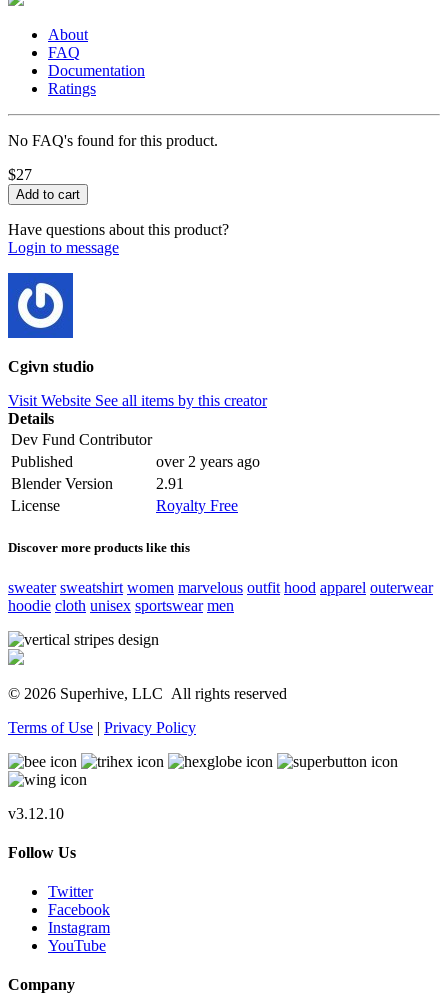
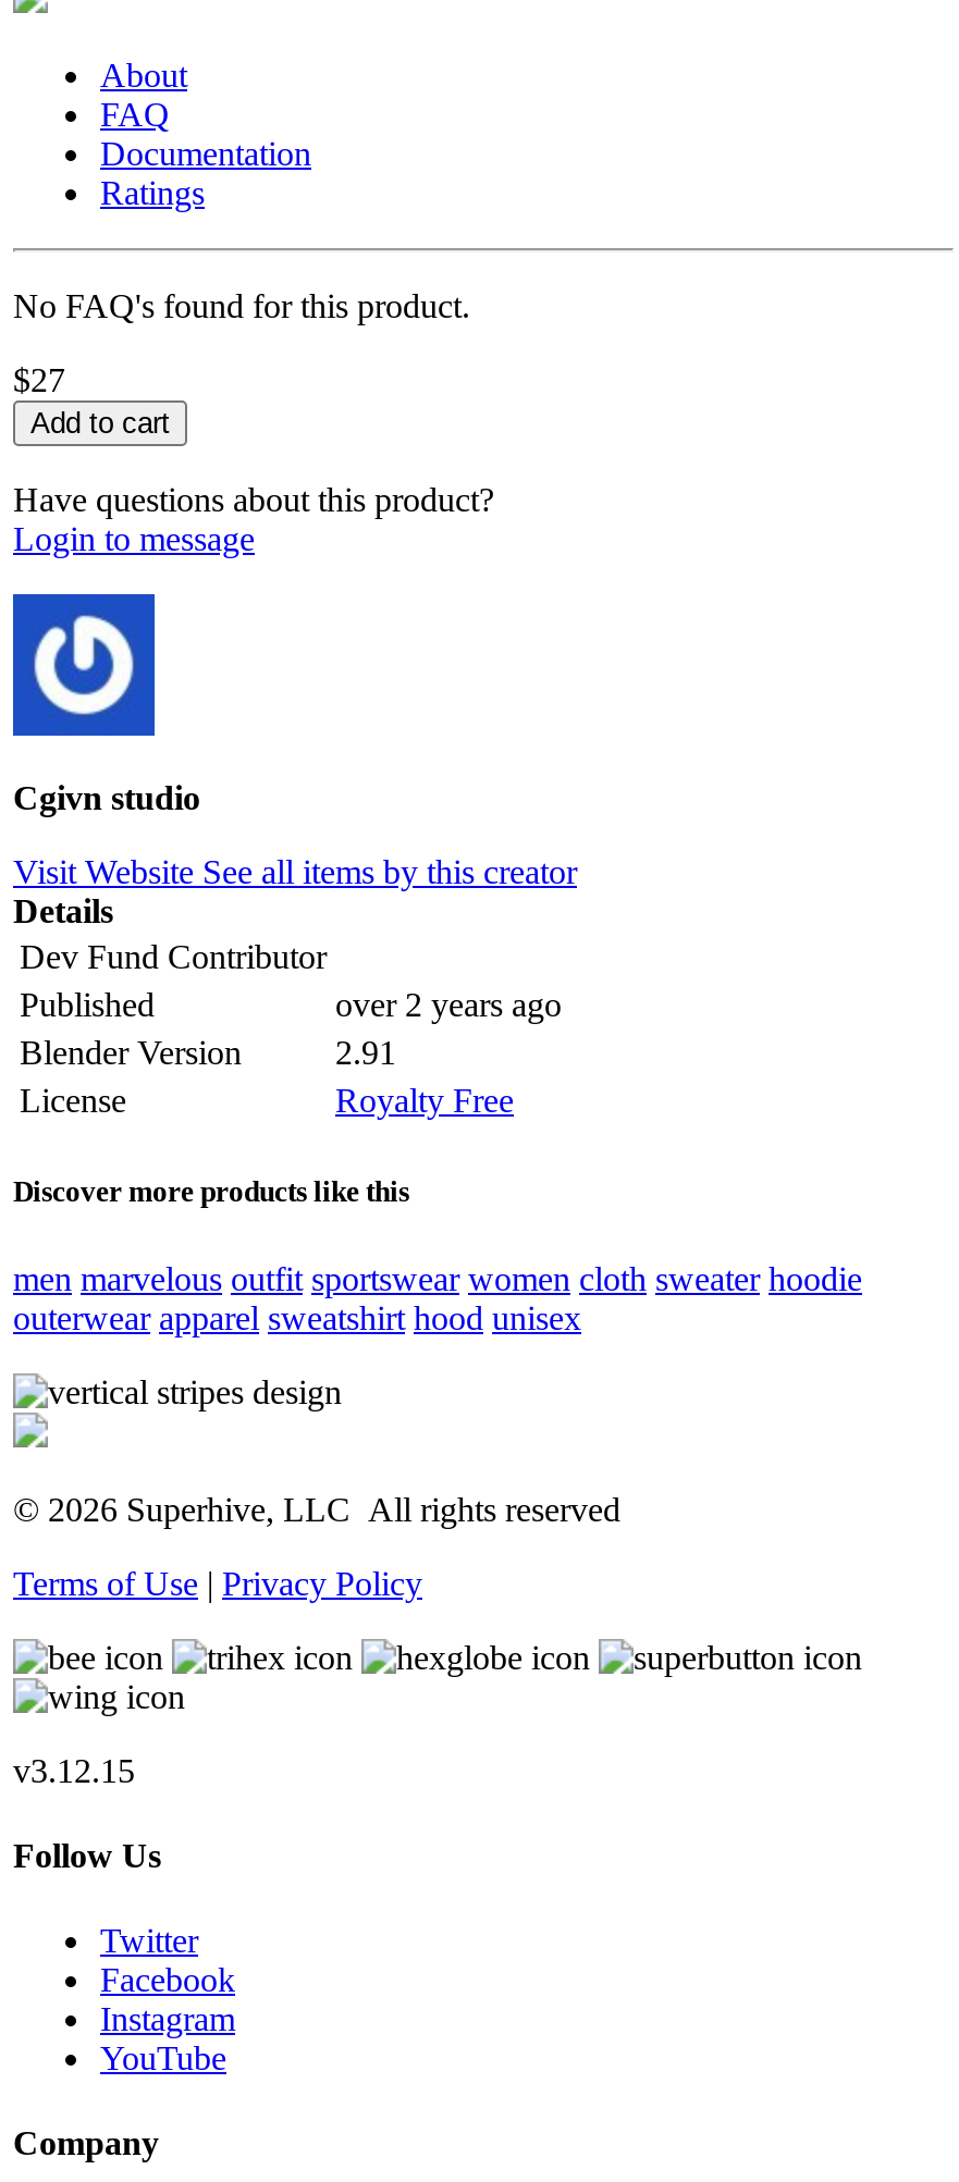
[8,579,433,614] sweater sweatshirt women marvelous outfit hood apparel outerwear | hoodie cloth unisex sportswear men -> [13,1259,862,1336] men marvelous outfit sportswear women cloth sweater hoodie | outerwear apparel sweatshirt hood unisex
[8,805,64,822] v3.12.10 -> [13,1751,135,1788] v3.12.15

